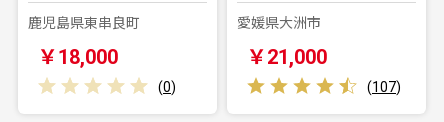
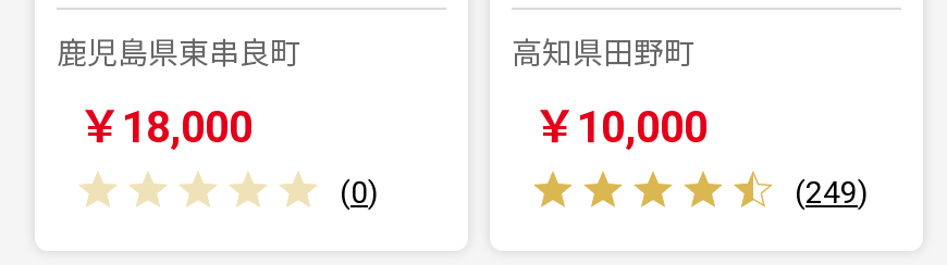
[237,15,321,31] 愛媛県大洲市 -> [512,35,694,70] 高知県田野町
[247,45,401,95] ￥21,000 | (107) -> [533,101,869,209] ￥10,000 | (249)

